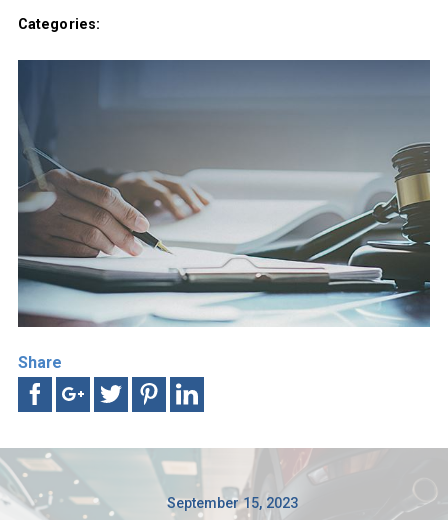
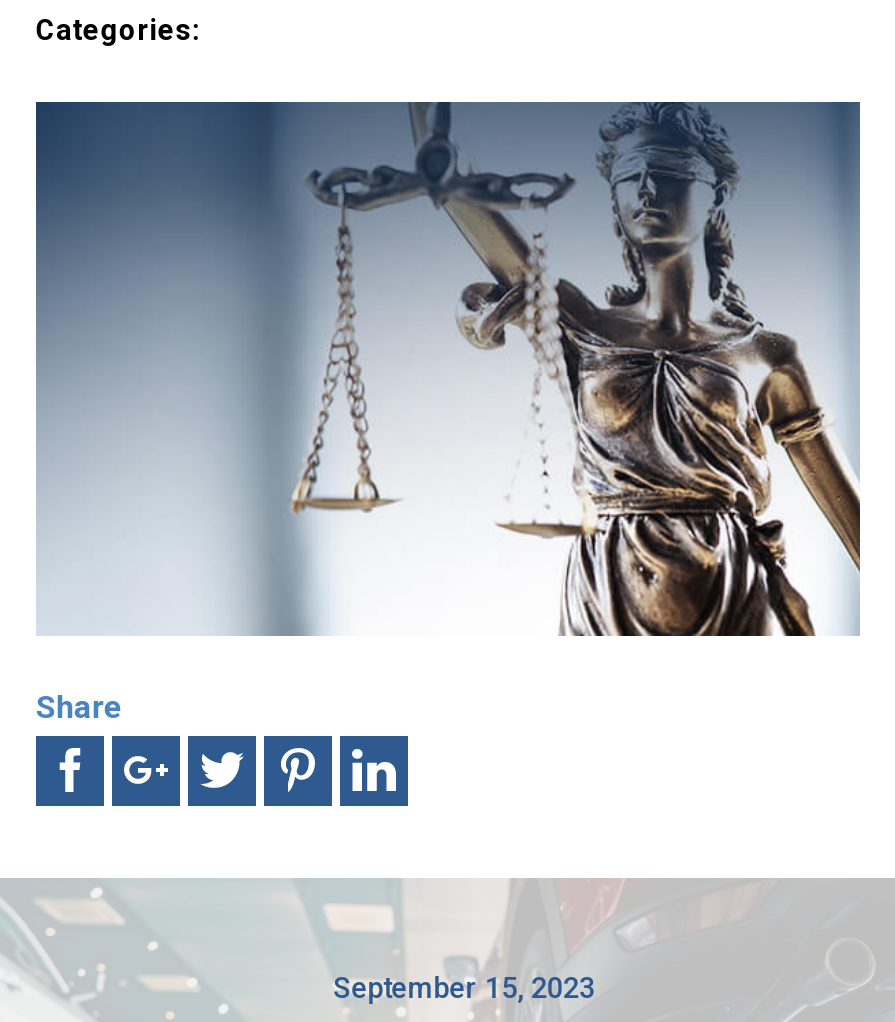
[17,60,431,328] [image] -> [36,102,862,638] [image]

